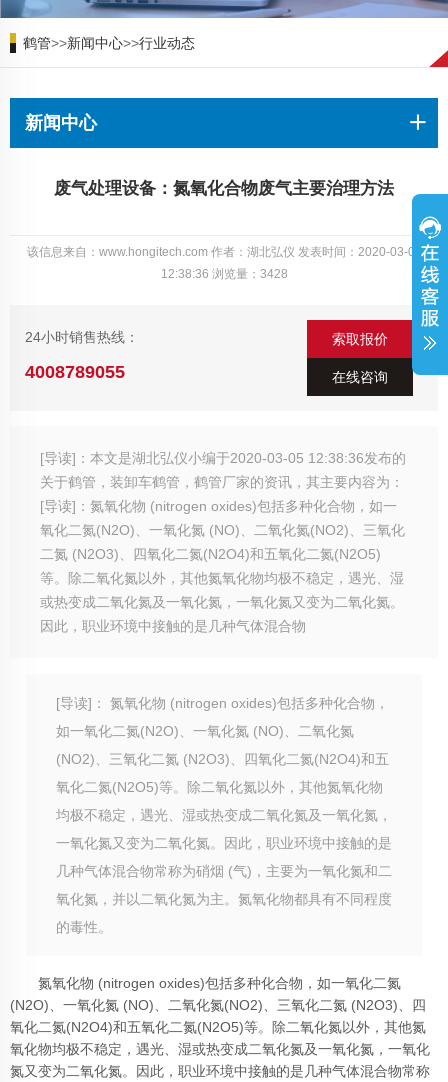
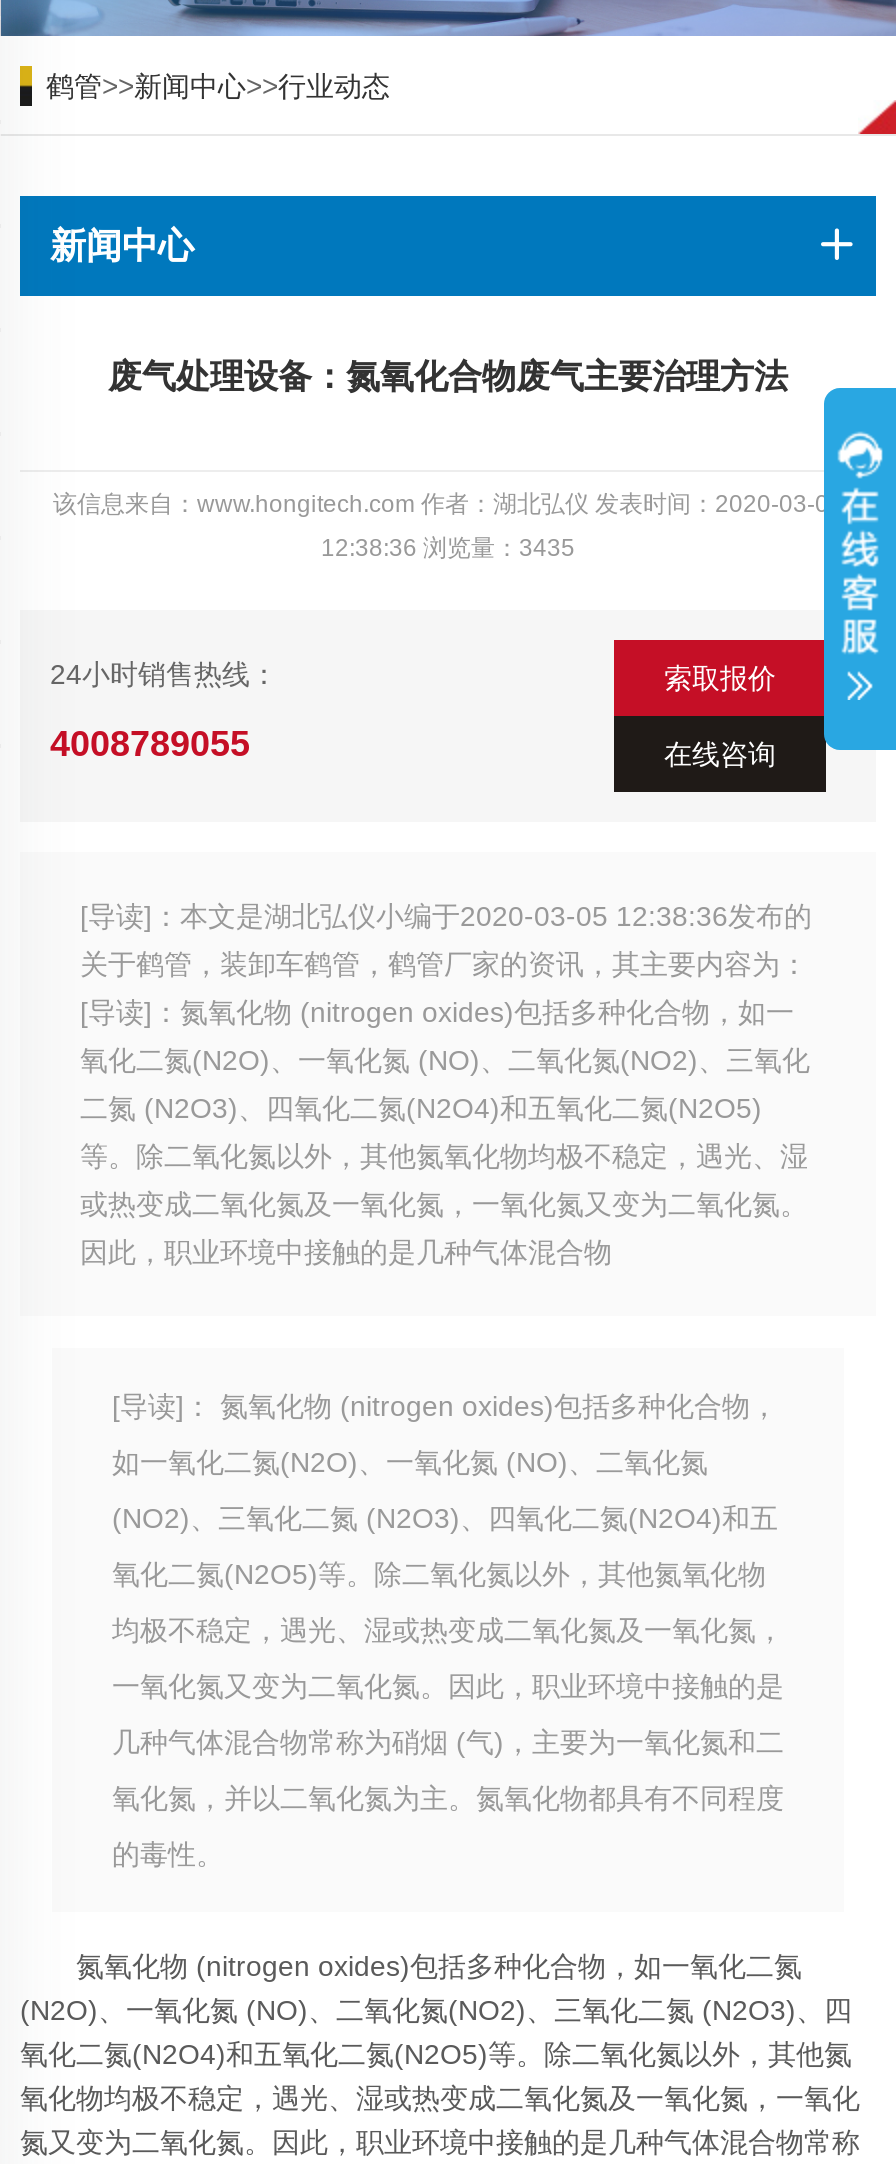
[160,267,287,281] 12:38:36 浏览量：3428 -> [321,534,575,562] 12:38:36 浏览量：3435

